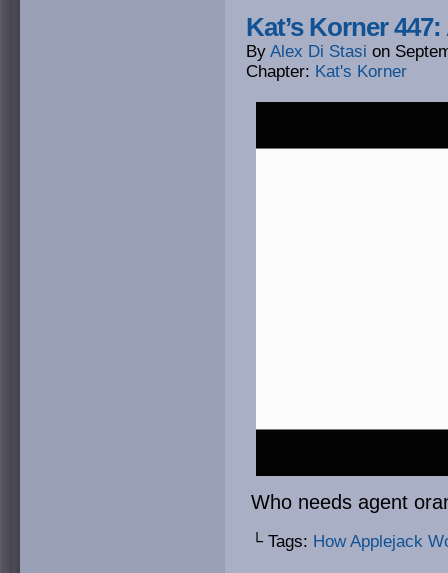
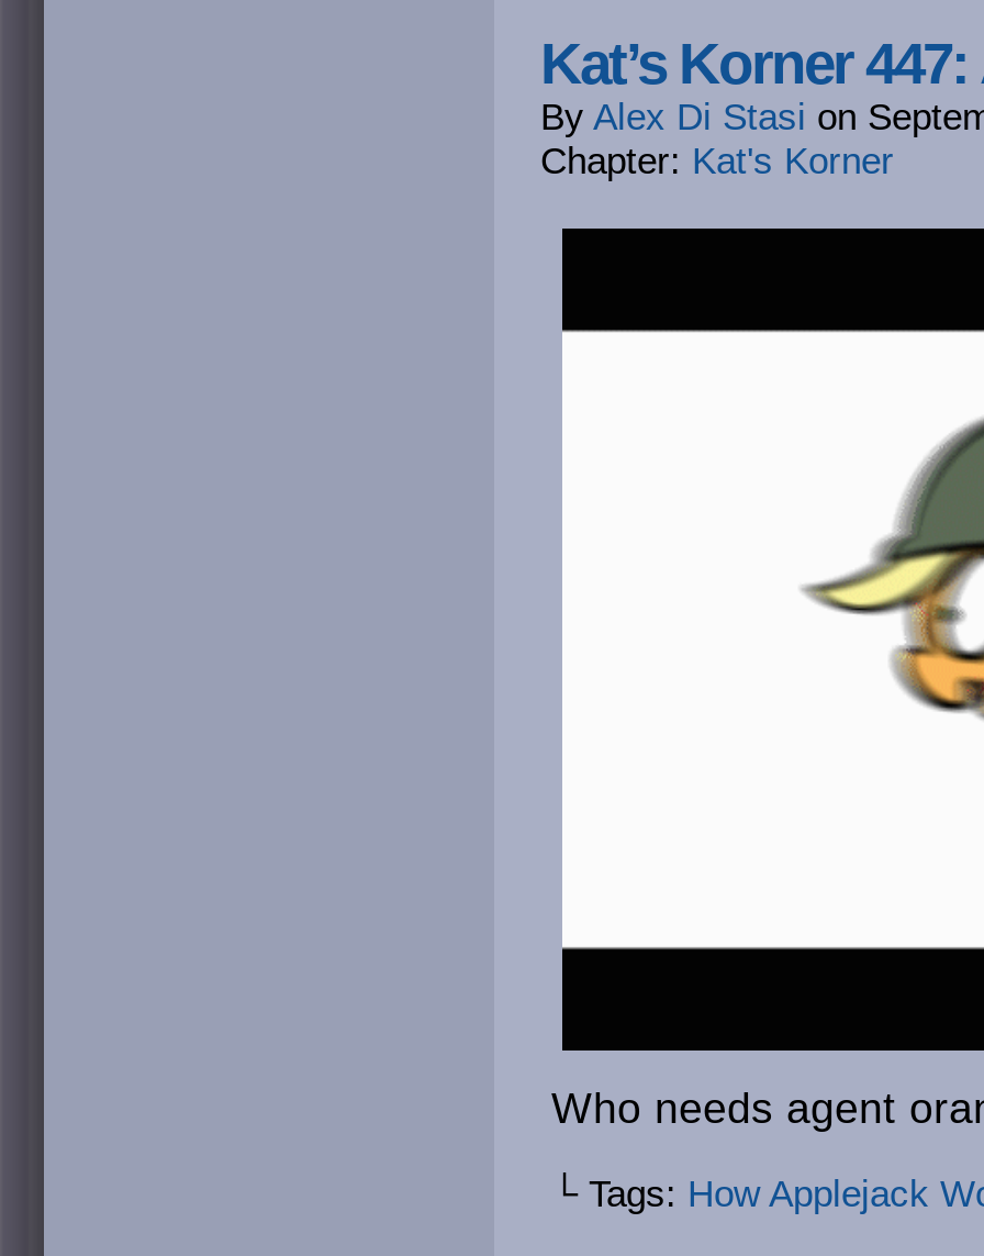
none -> [802,418,977,719] [image]

